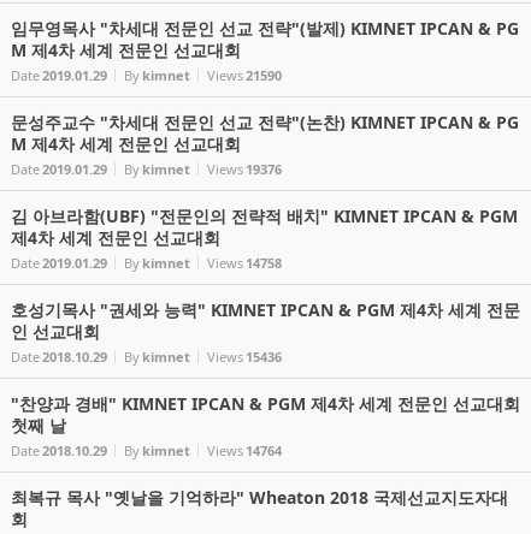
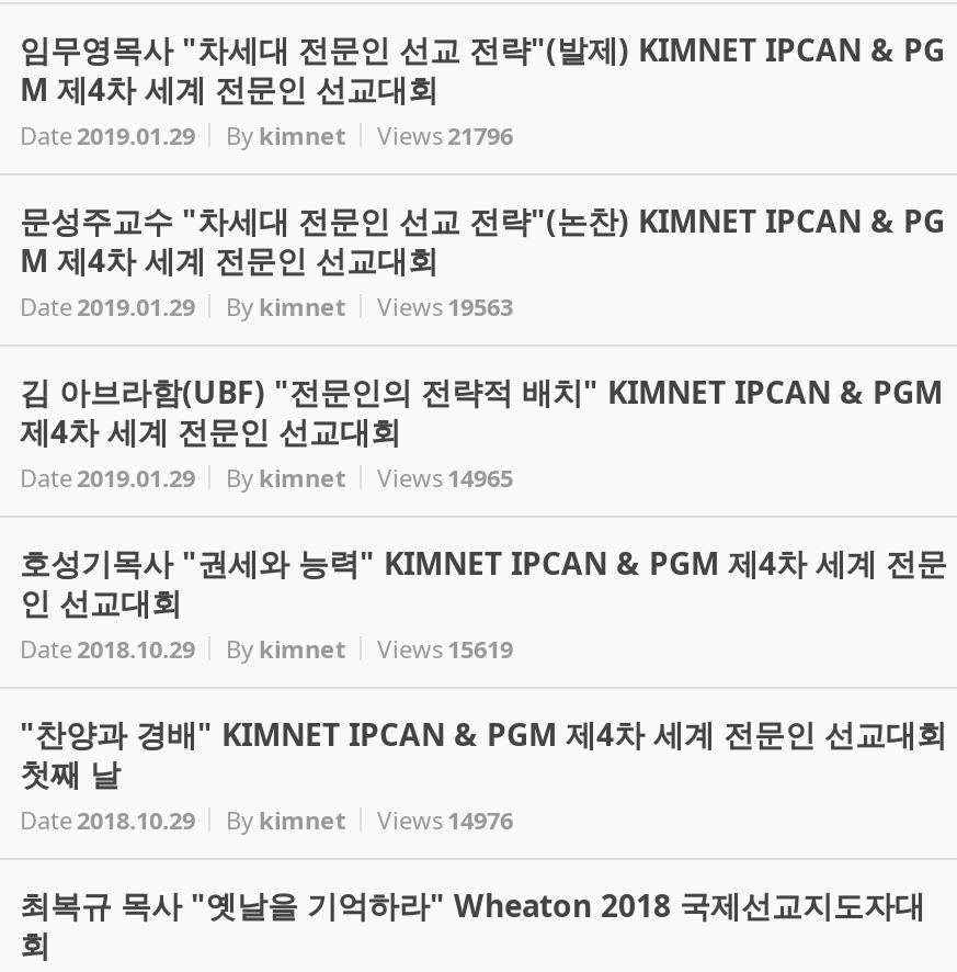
[11,66,282,84] Date 2019.01.29 By kimnet Views 21590 -> [20,118,513,151] Date 2019.01.29 By kimnet Views 21796
[11,160,282,178] Date 2019.01.29 By kimnet Views 19376 -> [20,290,513,323] Date 2019.01.29 By kimnet Views 19563
[11,254,282,272] Date 2019.01.29 By kimnet Views 14758 -> [20,461,513,494] Date 2019.01.29 By kimnet Views 14965
[11,348,282,366] Date 2018.10.29 By kimnet Views 15436 -> [20,632,513,665] Date 2018.10.29 By kimnet Views 15619
[11,441,282,459] Date 2018.10.29 By kimnet Views 14764 -> [20,803,513,836] Date 2018.10.29 By kimnet Views 14976

